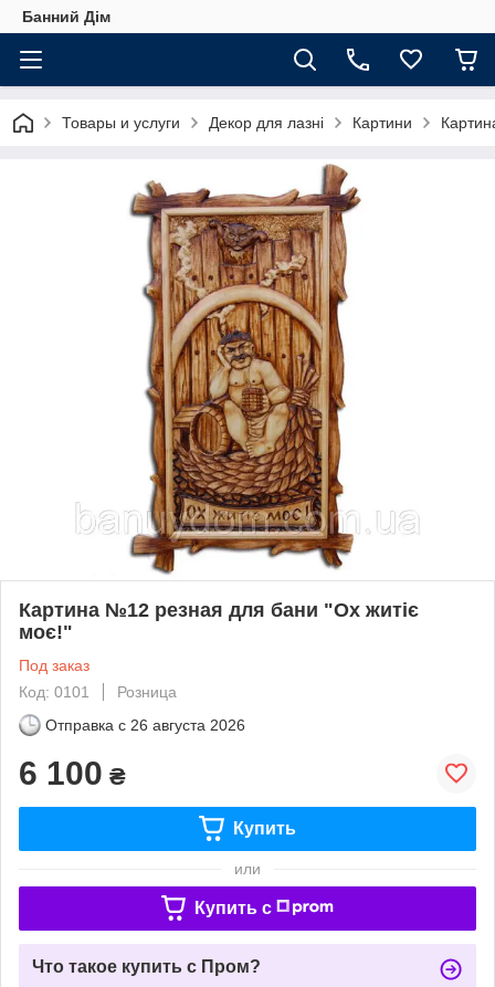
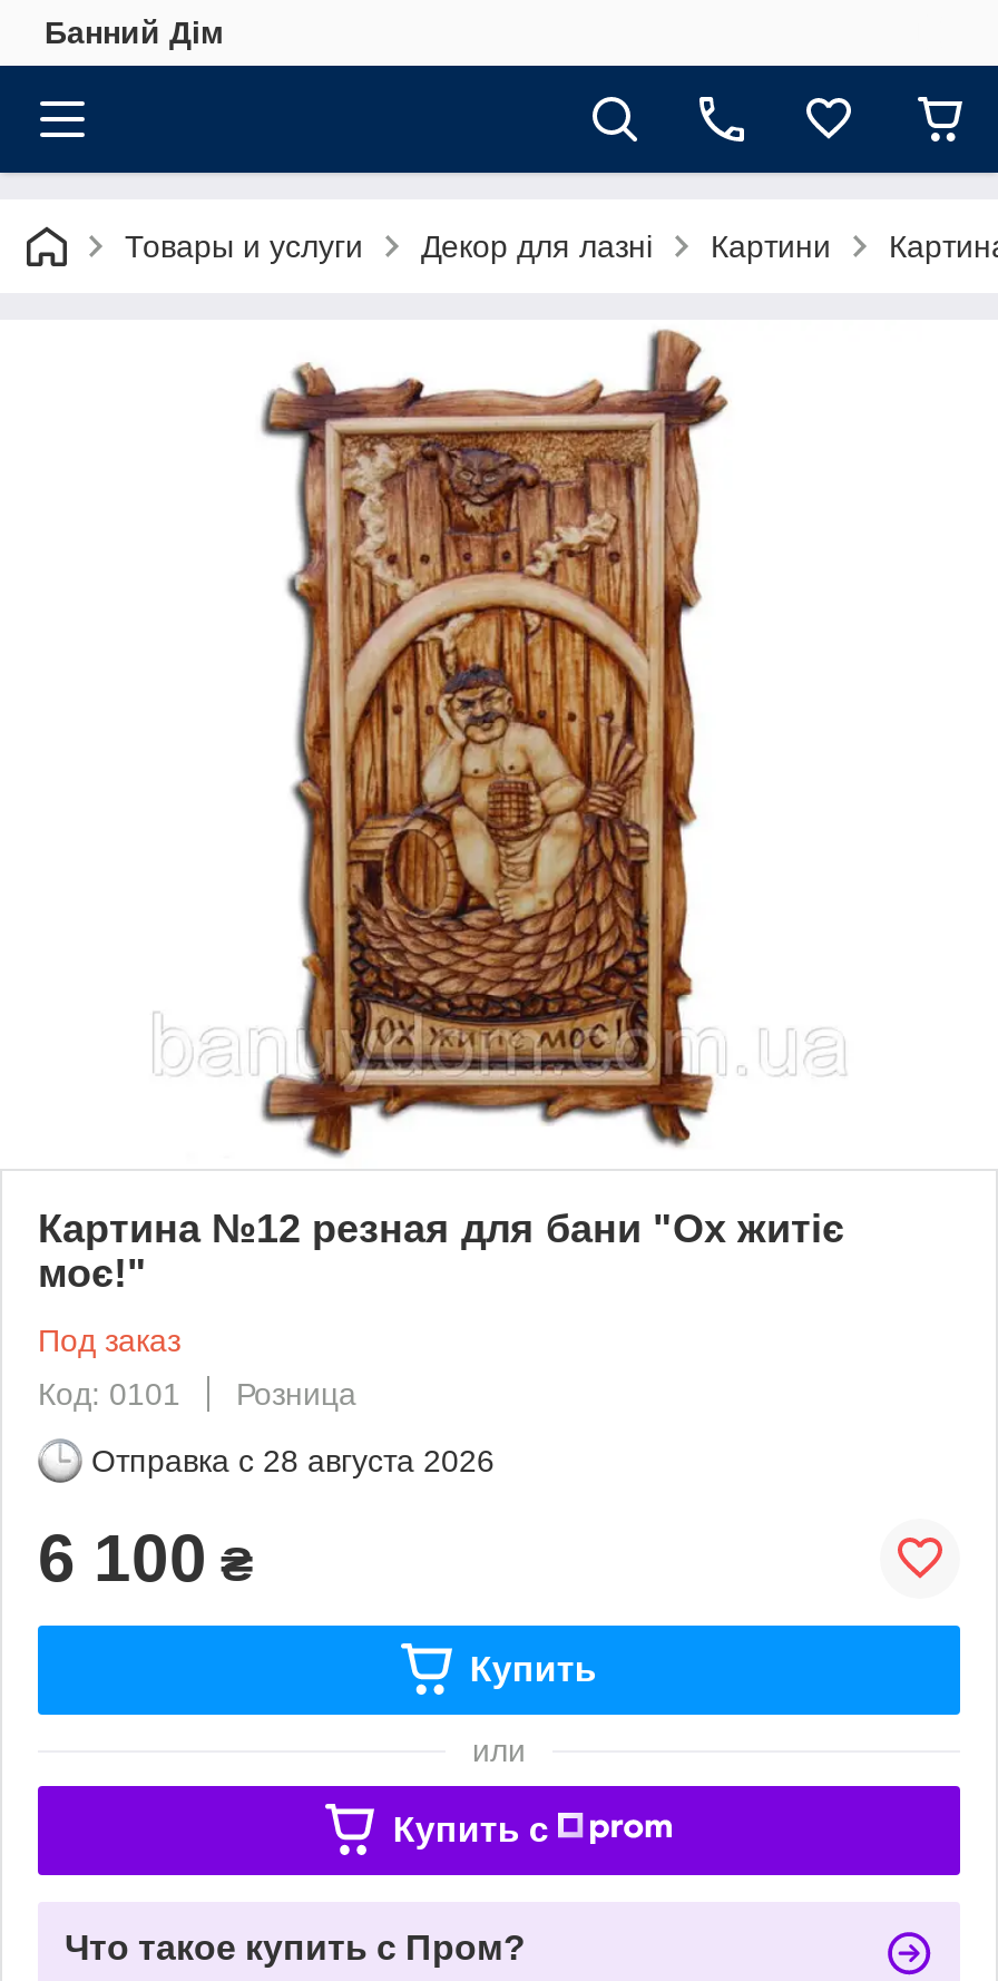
[45,716,245,734] Отправка с 26 августа 2026 -> [91,1442,495,1478] Отправка с 28 августа 2026

